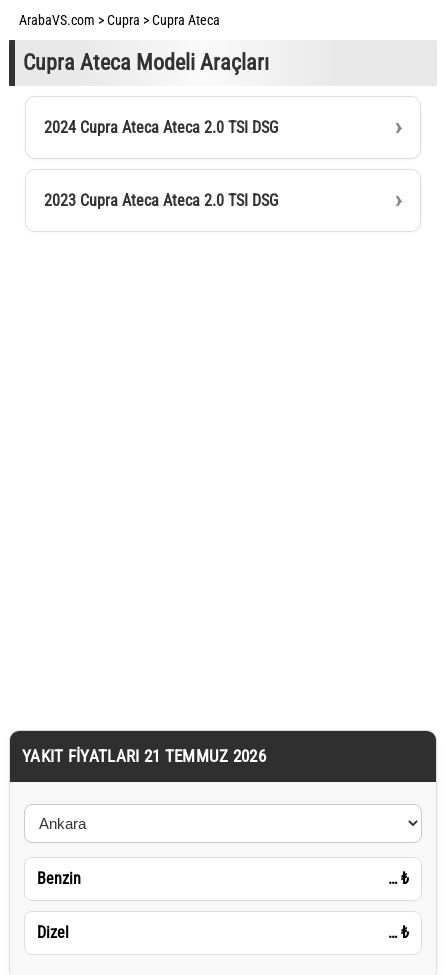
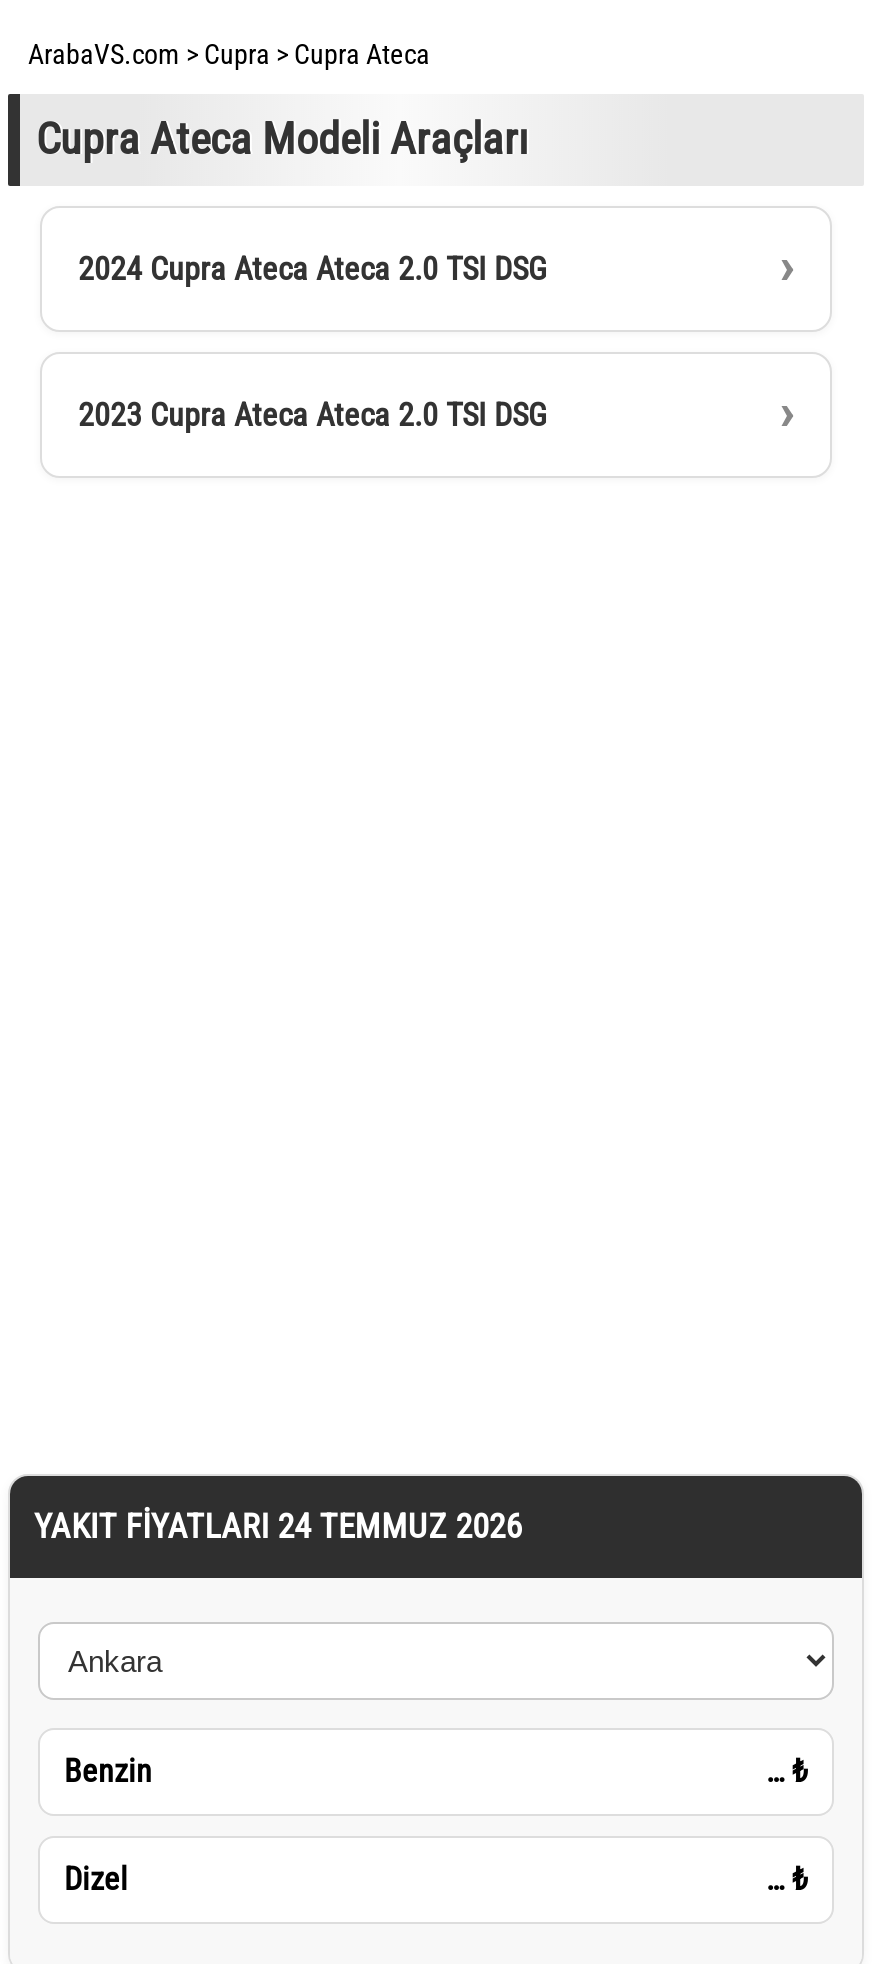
[22,746,266,766] YAKIT FIYATLARI 21 TEMMUZ 2026 -> [34,1506,522,1546] YAKIT FIYATLARI 24 TEMMUZ 2026

